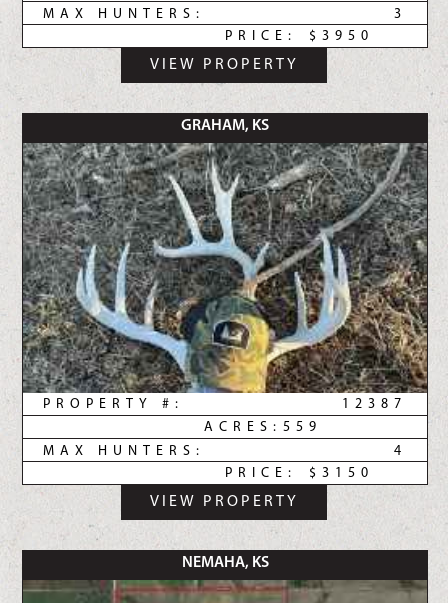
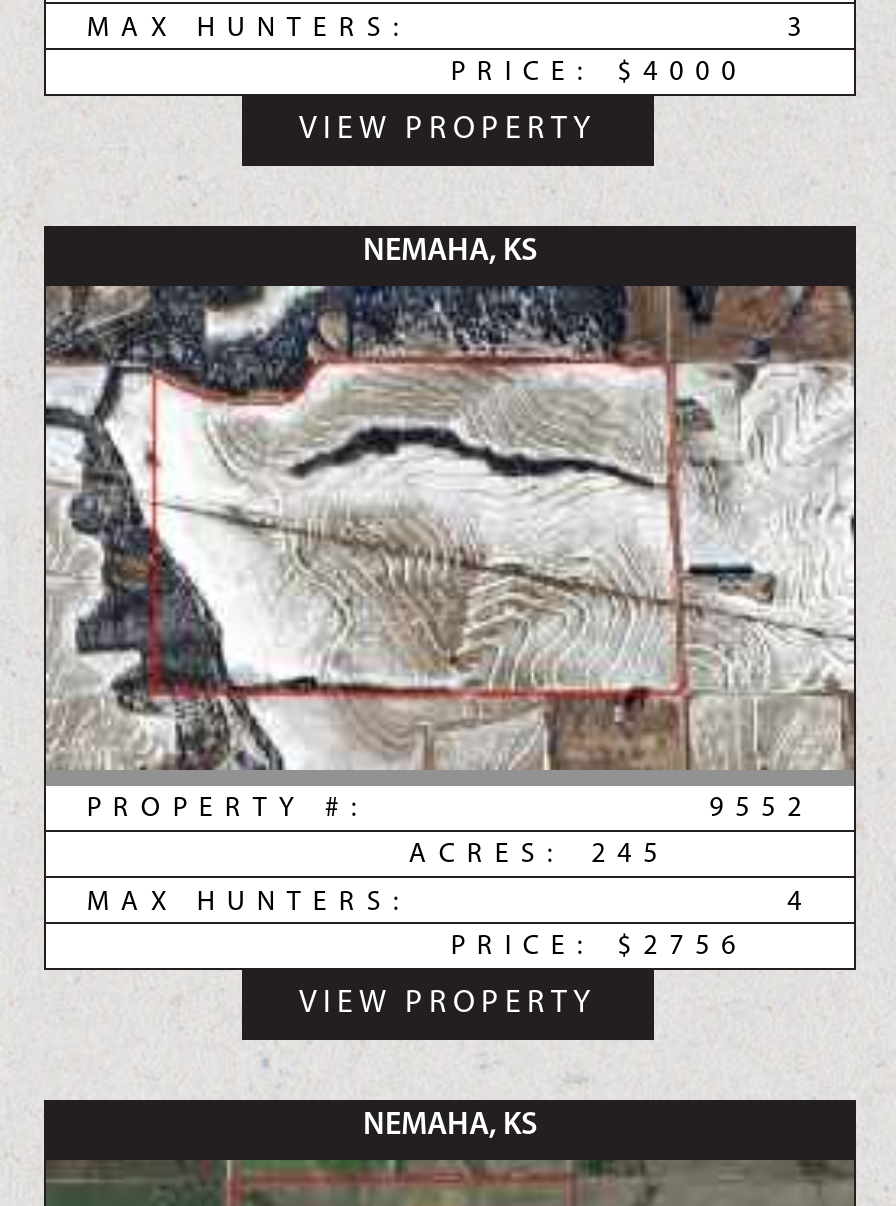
[225,29,374,44] PRICE: $3950 -> [451,58,747,88] PRICE: $4000
[181,118,269,134] GRAHAM, KS -> [363,236,537,268] NEMAHA, KS
[22,142,428,412] [image] | 12387 -> [44,286,856,824] [image] | 9552
[204,420,322,435] ACRES: 559 -> [409,840,669,870] ACRES: 245
[225,466,374,481] PRICE: $3150 -> [451,932,747,962] PRICE: $2756

